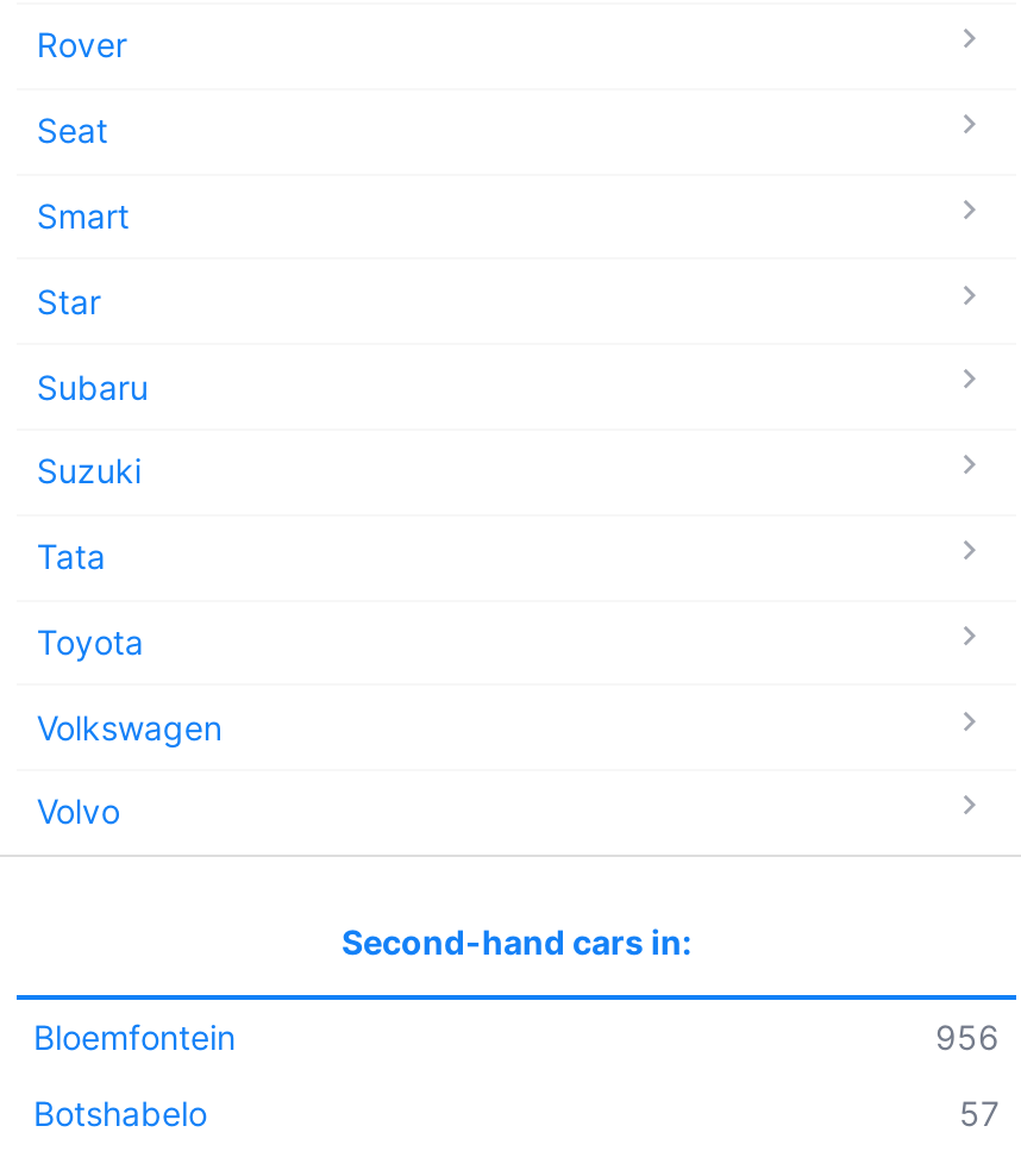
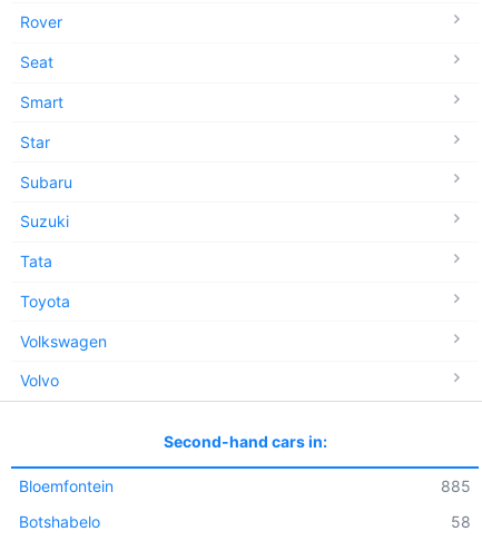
[935,1016,1000,1057] 956 -> [441,476,471,495] 885
[959,1092,1000,1133] 57 -> [451,512,471,531] 58

